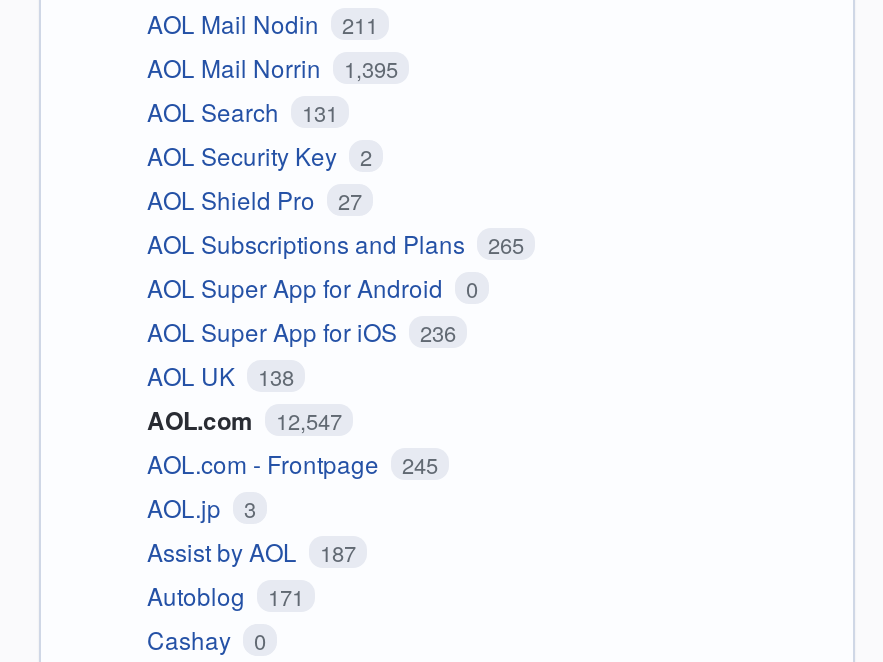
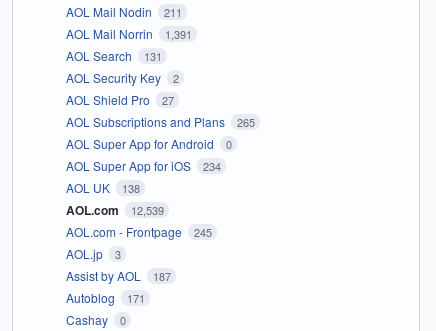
[147,51,398,85] AOL Mail Norrin 1,395 -> [66,25,191,42] AOL Mail Norrin 1,391
[147,315,456,349] AOL Super App for iOS 236 -> [66,157,220,174] AOL Super App for iOS 234
[147,403,342,439] AOL.com 12,547 -> [66,201,163,219] AOL.com 12,539

